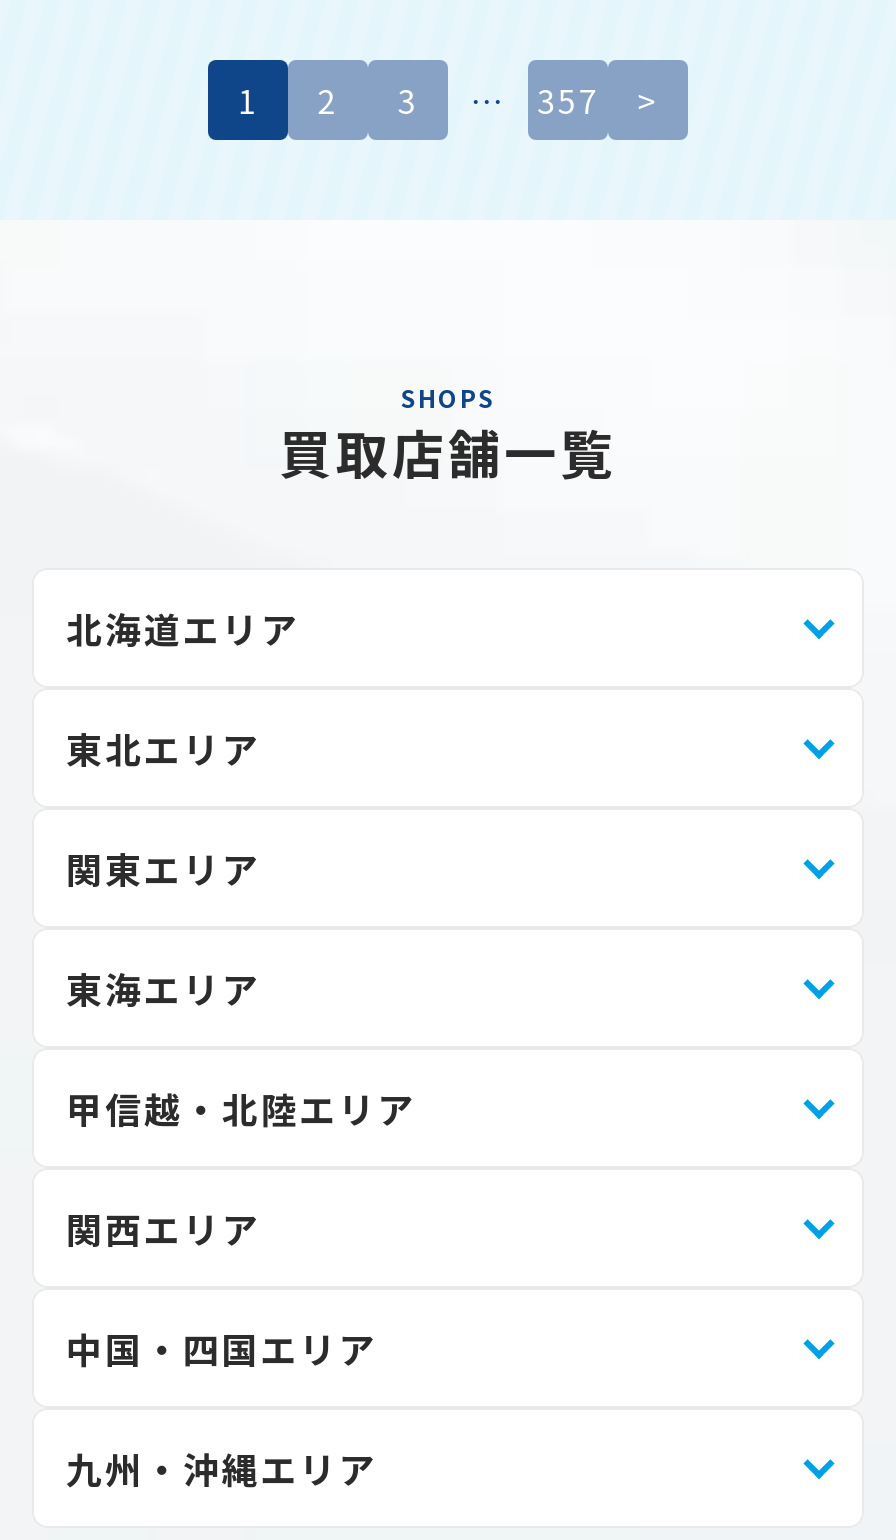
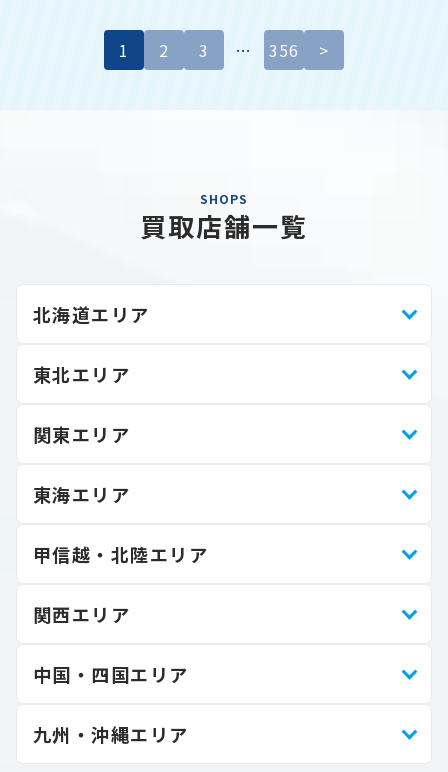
[537,76,599,124] 357 -> [269,38,299,62] 356

